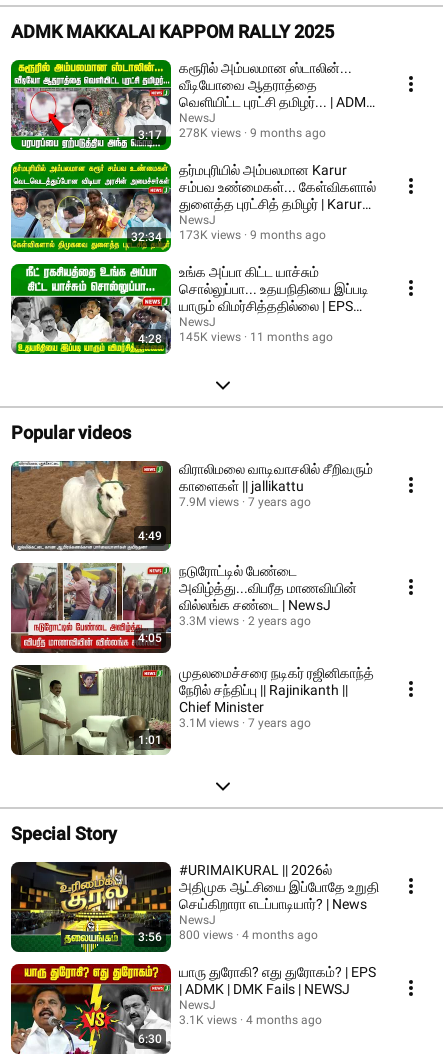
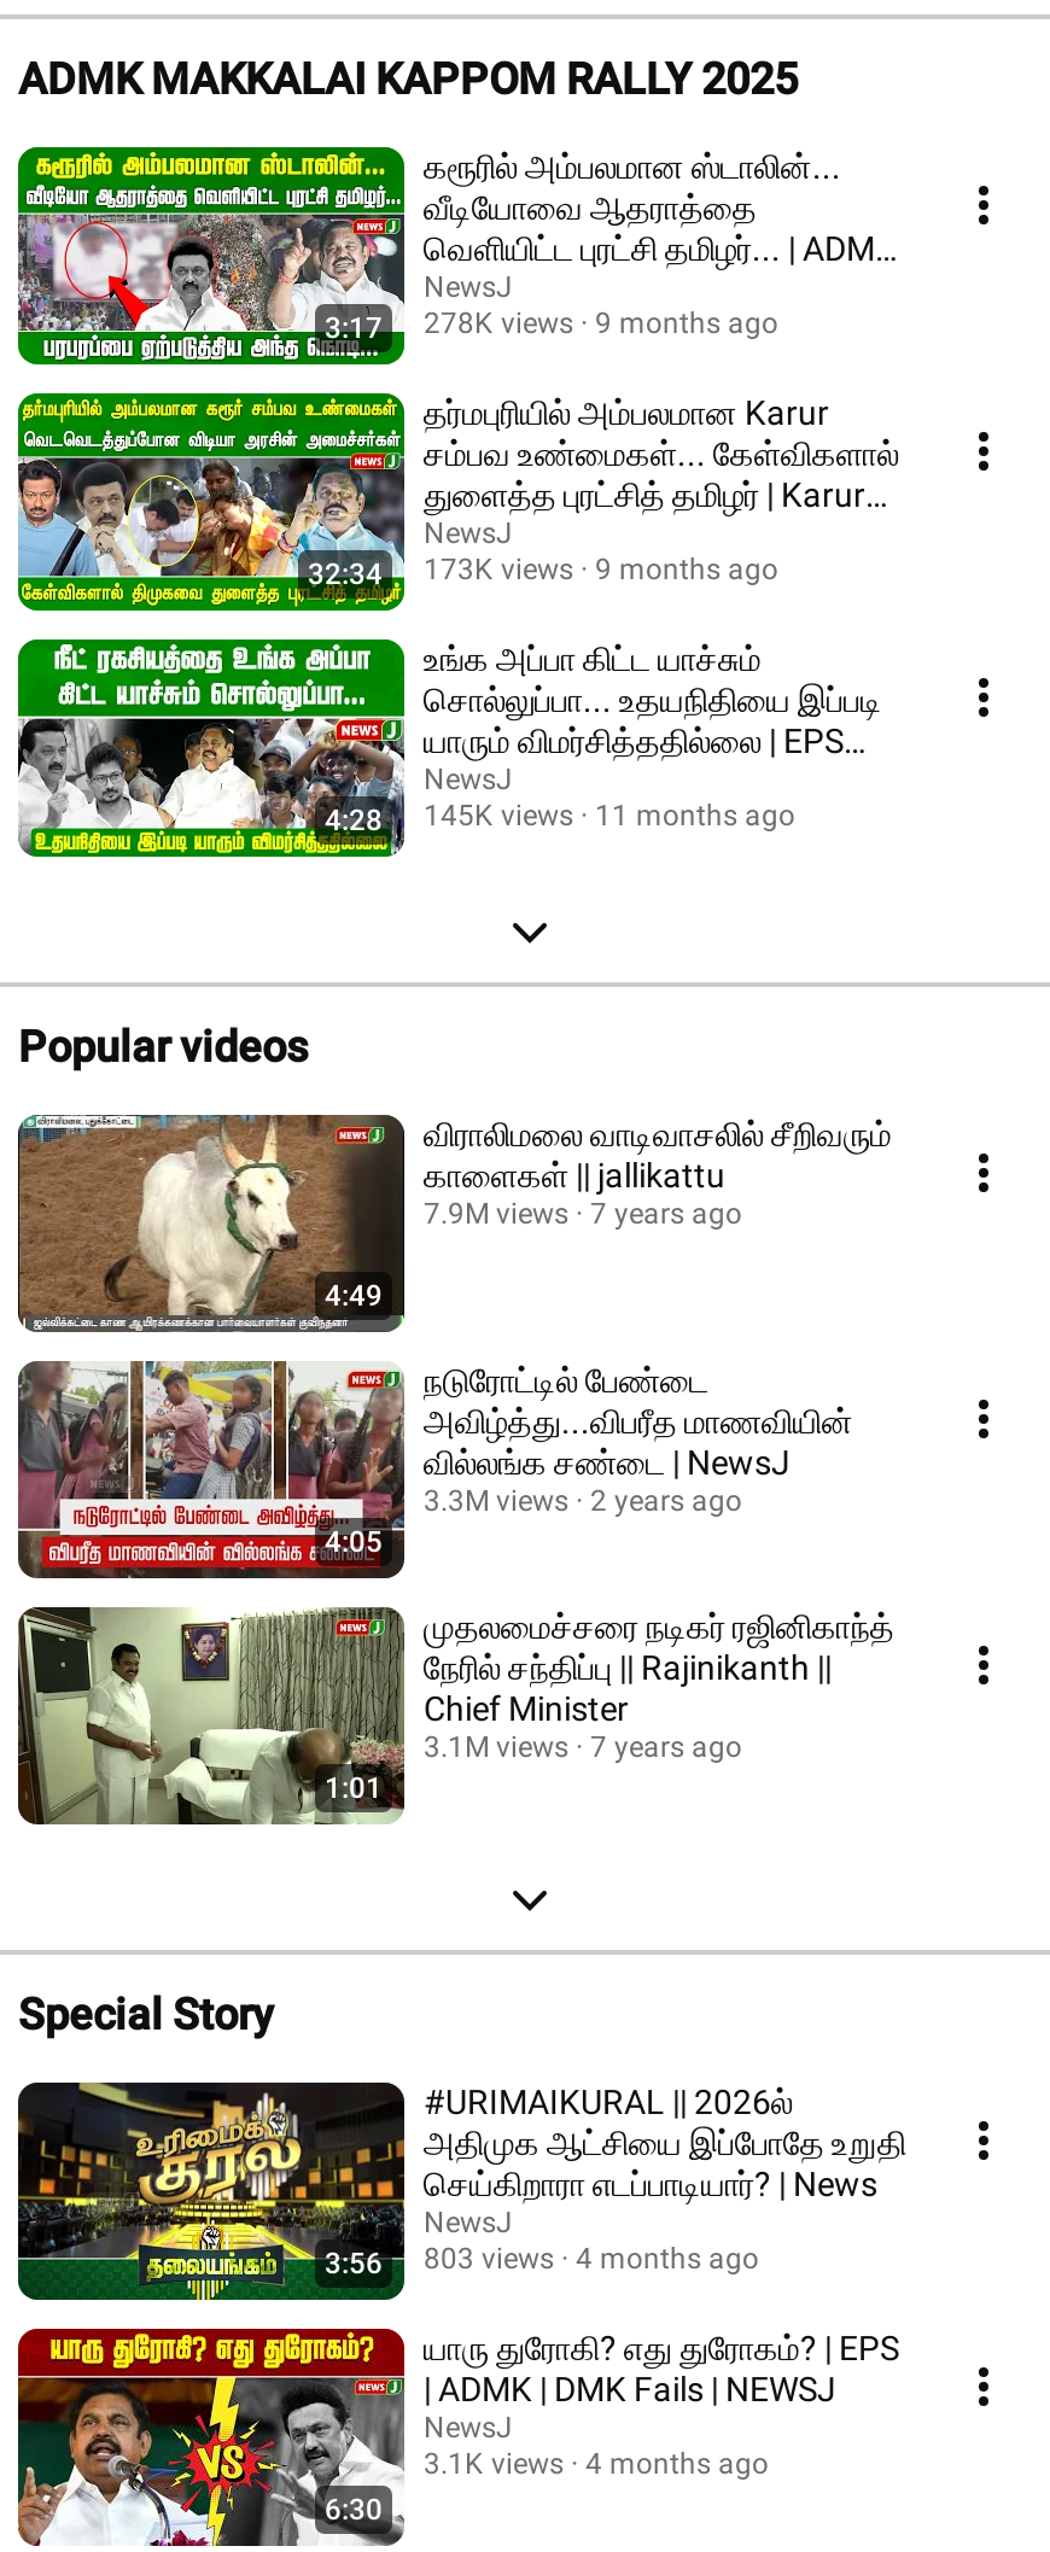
[138,928,318,944] 3:56 800 views 4 months ago -> [325,2242,759,2281] 3:56 803 views 4 months ago

